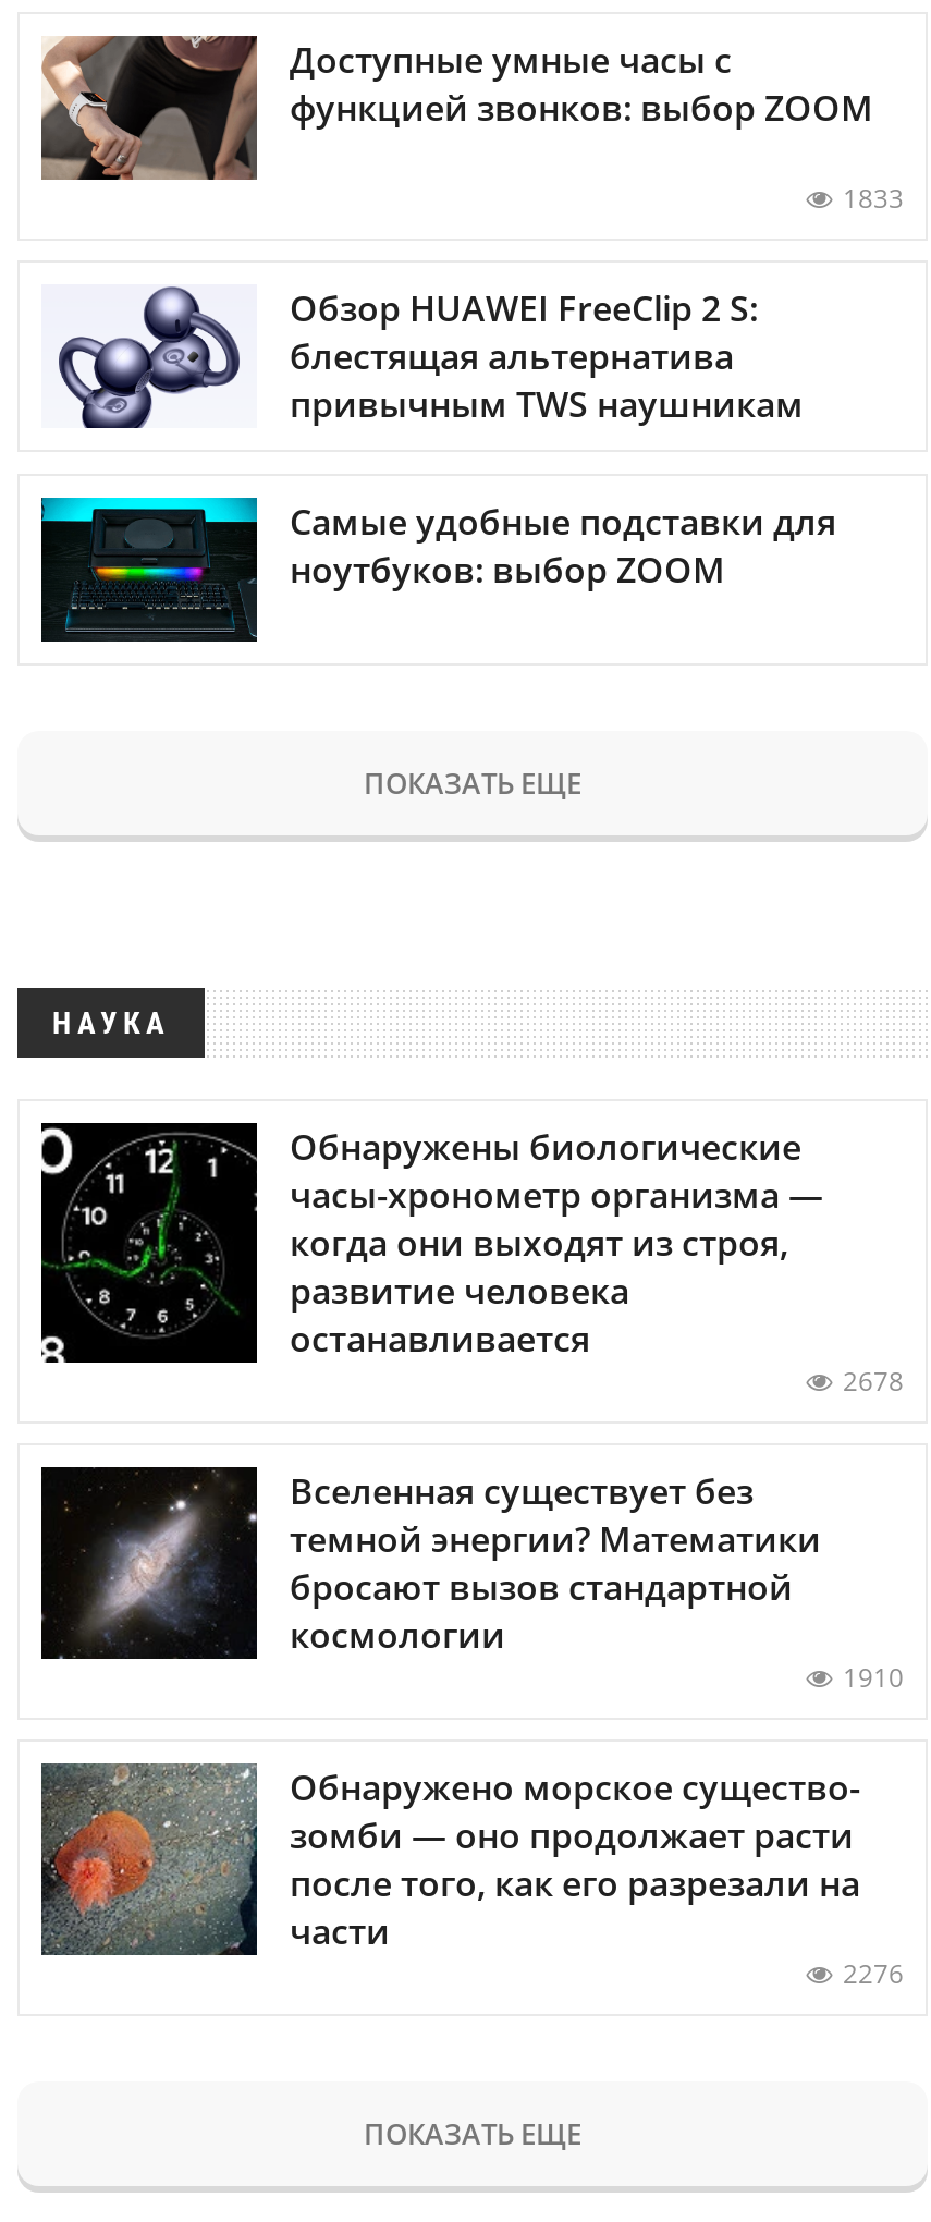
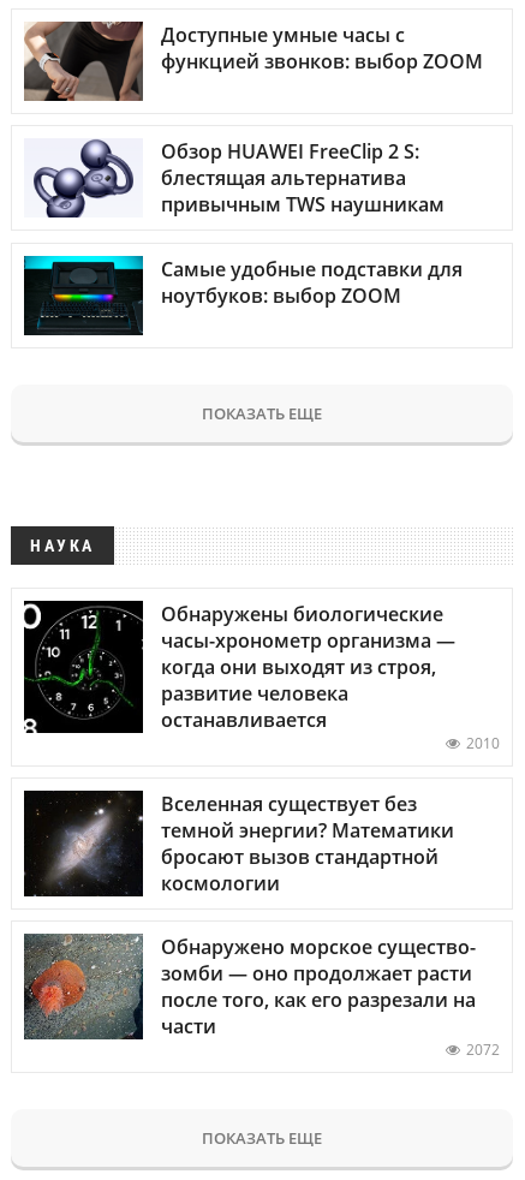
[843,180,904,217] 1833 -> none
[843,1362,904,1399] 2678 -> [466,733,500,753] 2010
[843,1659,904,1696] 1910 -> none
[843,1955,904,1992] 2276 -> [466,1039,500,1060] 2072

